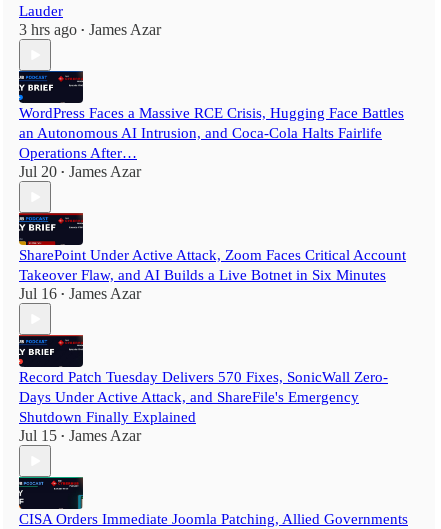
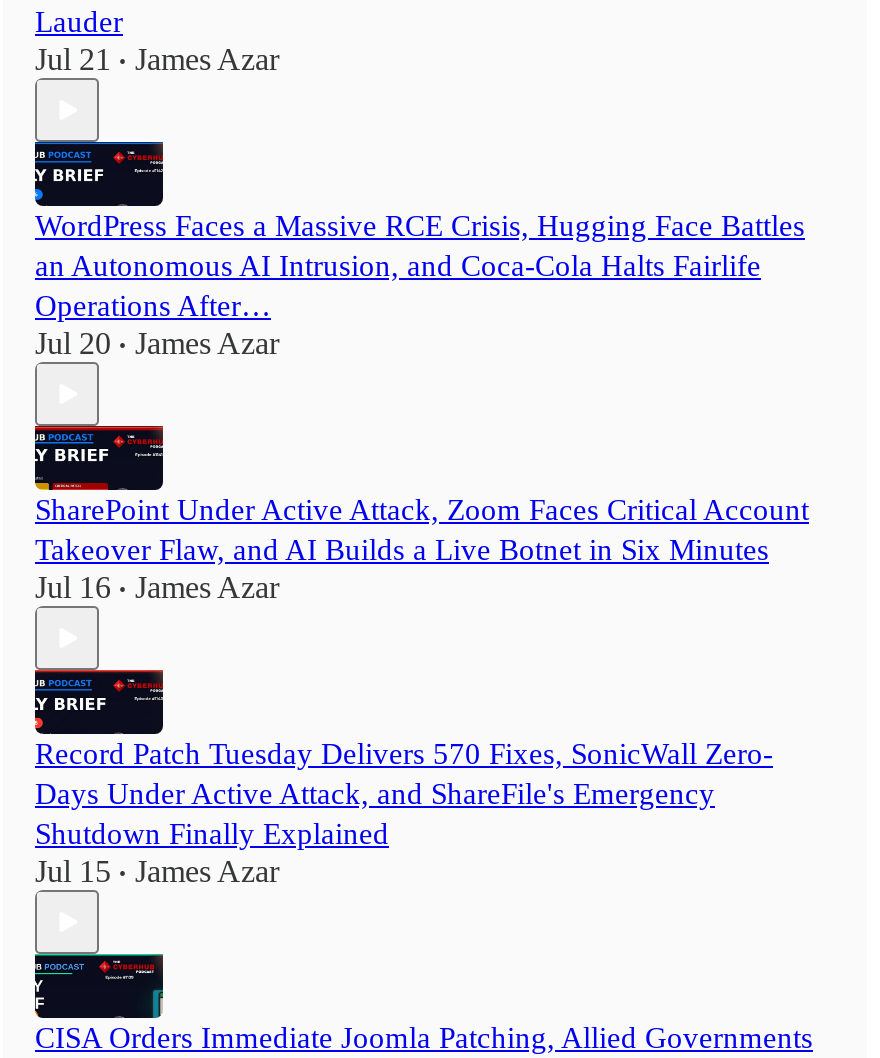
[19,21,161,38] 3 hrs ago • James Azar -> [35,43,279,77] Jul 21 • James Azar

